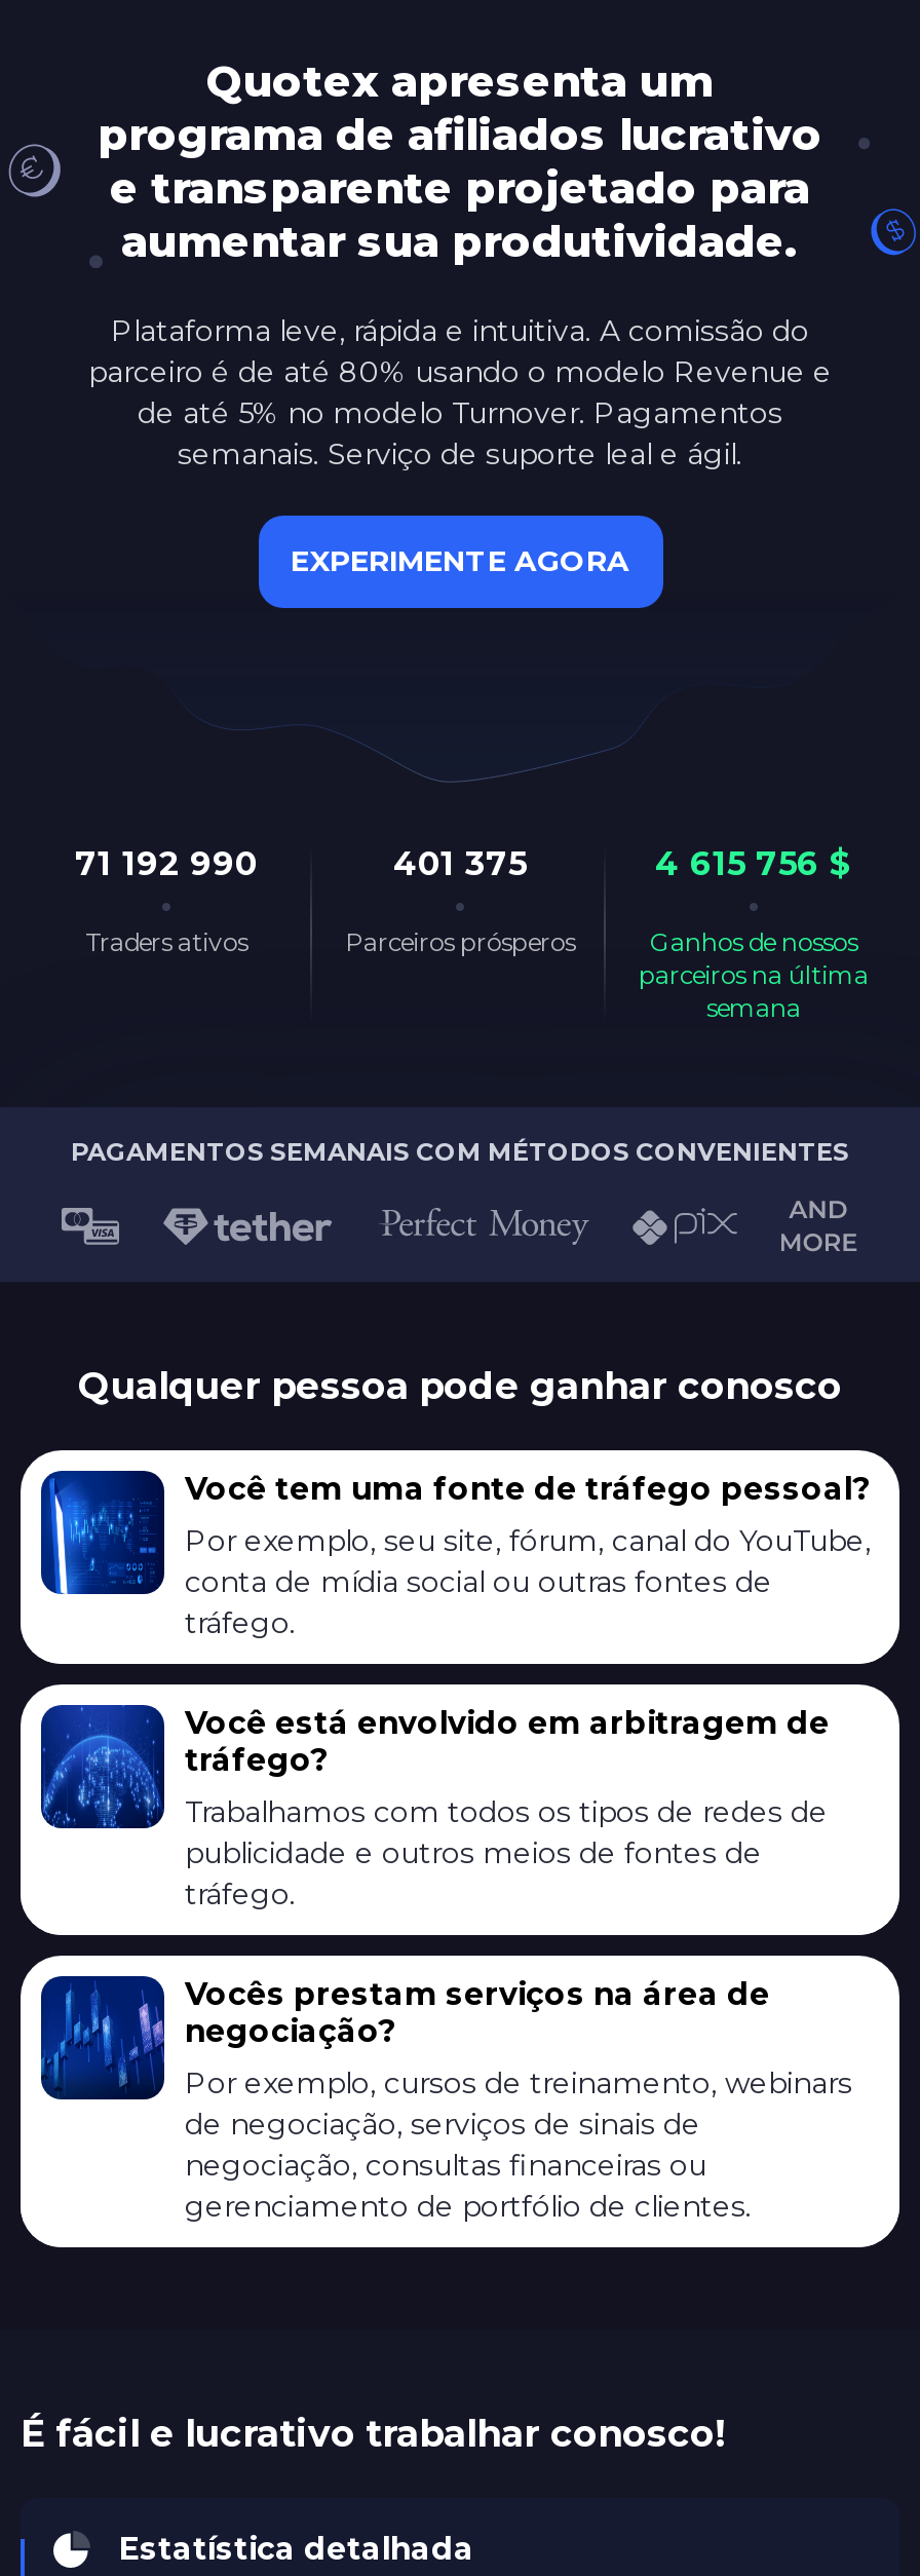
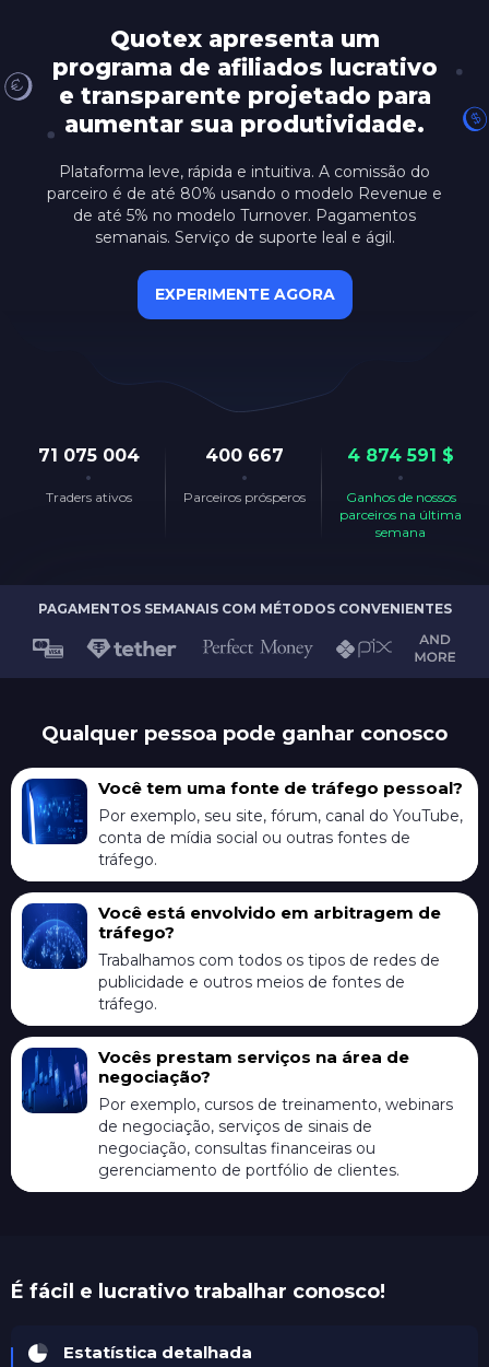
[75,844,258,883] 71 192 990 -> [38,445,139,466] 71 075 004
[393,844,527,883] 401 375 -> [205,445,284,466] 400 667
[655,844,852,883] 4 615 756 $ -> [347,445,454,466] 4 874 591 $

